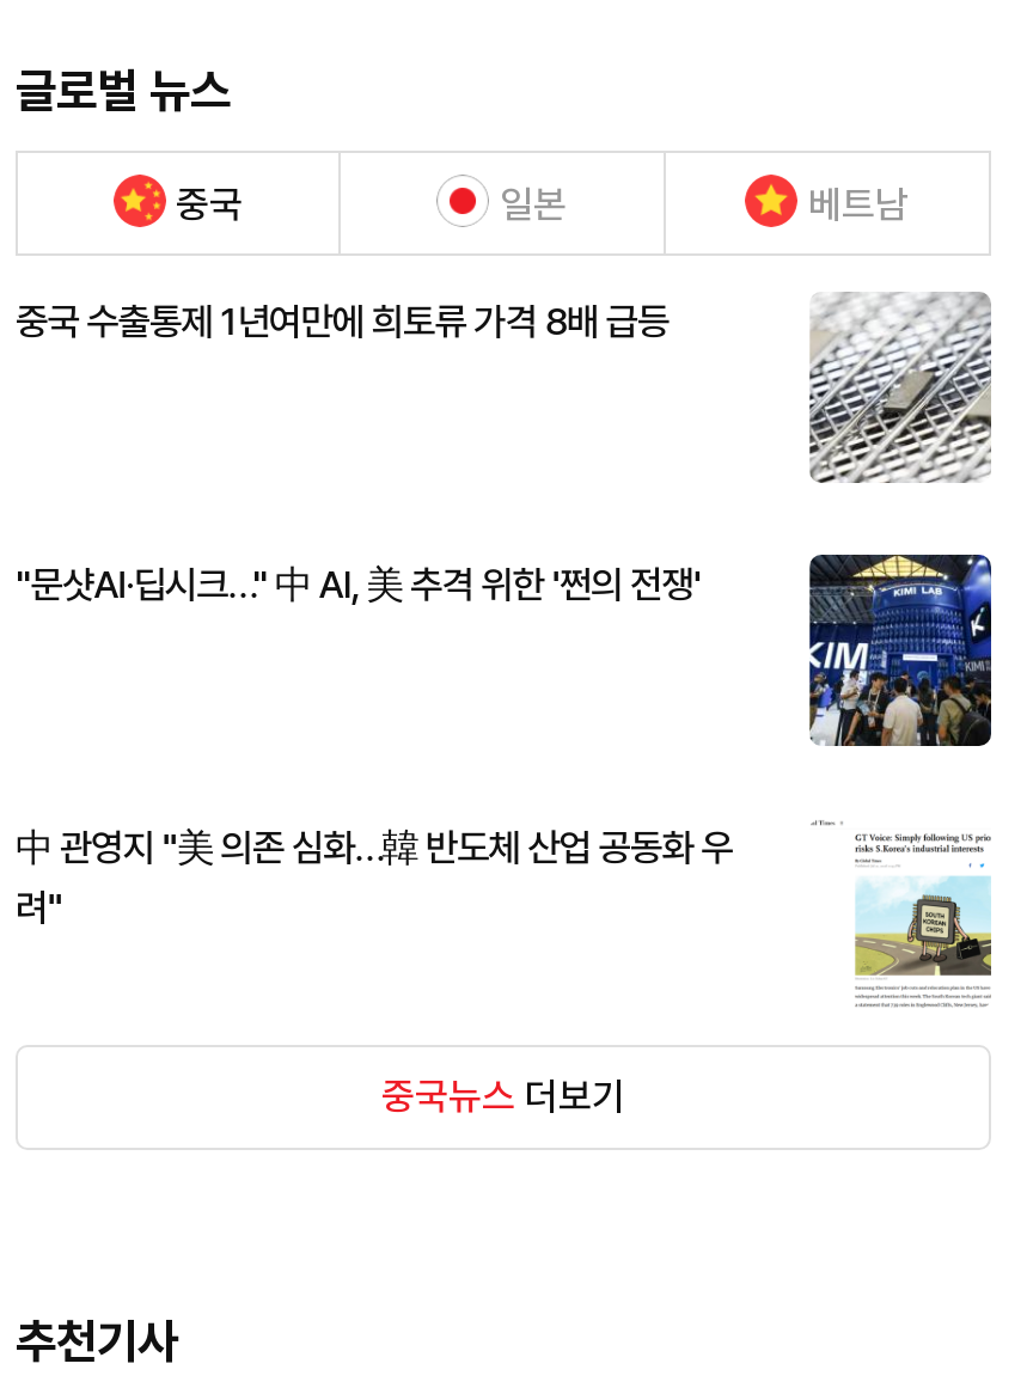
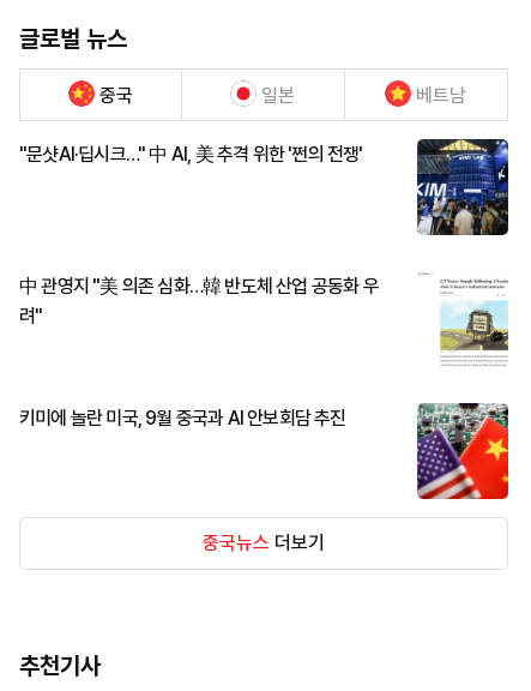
[16,300,669,345] 중국 수출통제 1년여만에 희토류 가격 8배 급등 -> none
[807,292,994,483] [image] -> none
moved [805,552,996,751] -> [415,138,511,238]: [image]
moved [16,826,732,931] -> [19,275,379,328]: 中 관영지 "美 의존 심화…韓 반도체 산업 공동화 우 | 려"
none -> [19,407,346,430] 키미에 놀란 미국, 9월 중국과 AI 안보회담 추진
none -> [416,402,509,500] [image]

